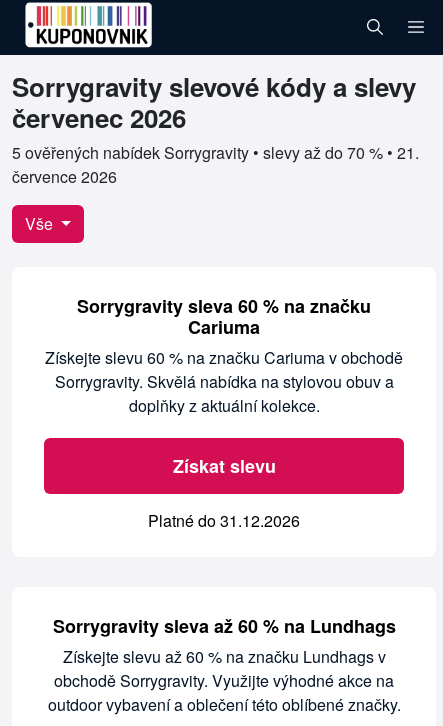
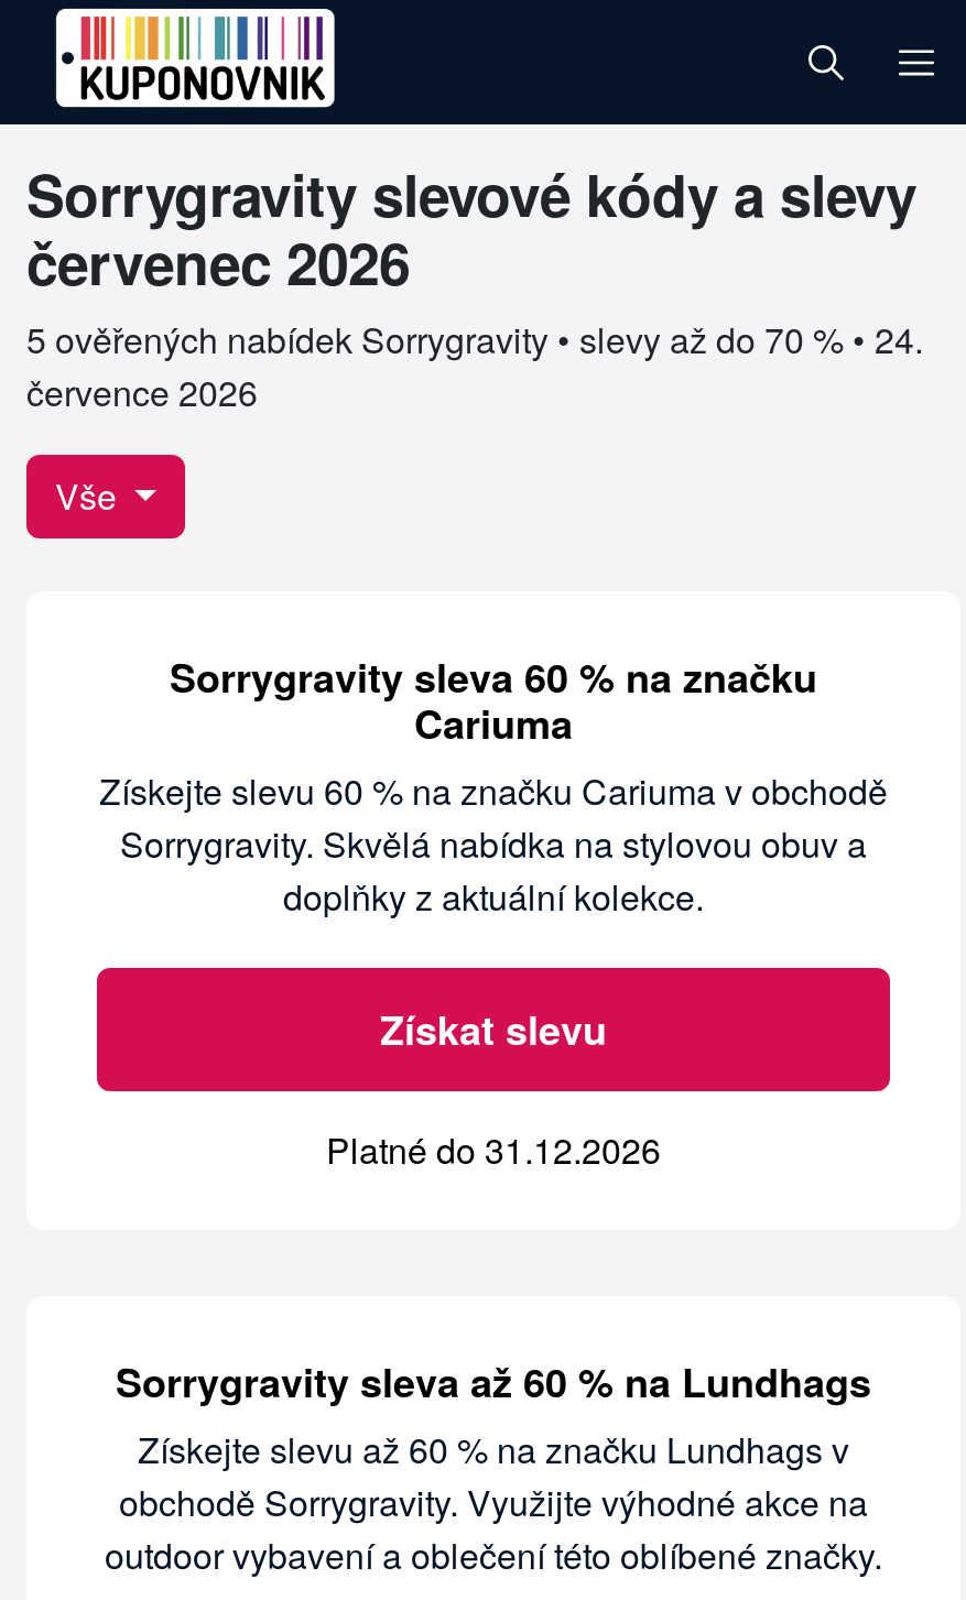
[12,141,419,164] 5 ověřených nabídek Sorrygravity • slevy až do 70 % • 21. -> [26,314,923,364] 5 ověřených nabídek Sorrygravity • slevy až do 70 % • 24.

